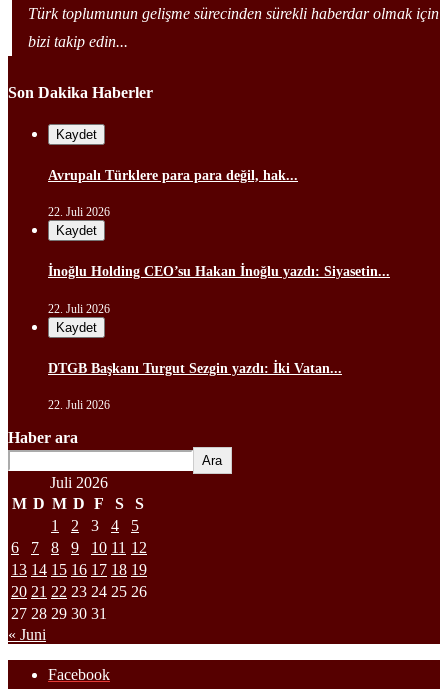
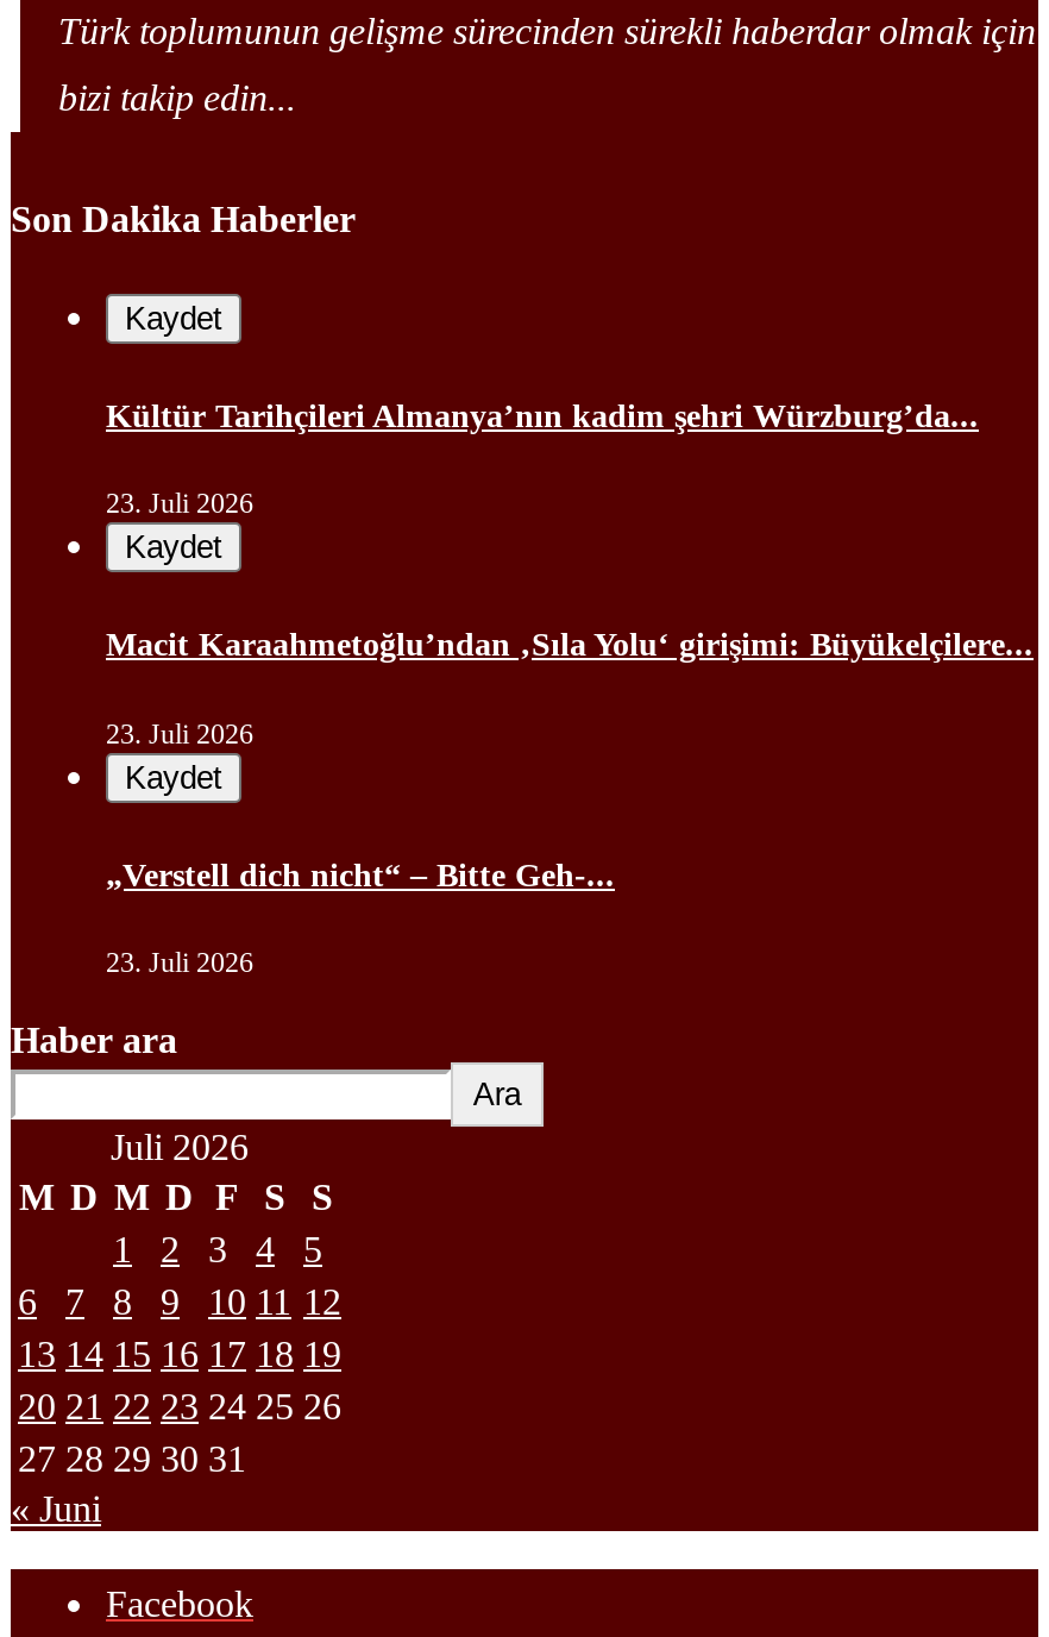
[48,168,298,183] Avrupalı Türklere para para değil, hak... -> [106,398,979,434] Kültür Tarihçileri Almanya’nın kadim şehri Würzburg’da...
[48,205,110,219] 22. Juli 2026 -> [106,487,253,520] 23. Juli 2026
[48,264,390,279] İnoğlu Holding CEO’su Hakan İnoğlu yazdı: Siyasetin... -> [106,628,1034,664] Macit Karaahmetoğlu’ndan ‚Sıla Yolu‘ girişimi: Büyükelçilere...
[48,302,110,316] 22. Juli 2026 -> [106,717,253,750] 23. Juli 2026
[48,361,342,376] DTGB Başkanı Turgut Sezgin yazdı: İki Vatan... -> [106,858,615,893] „Verstell dich nicht“ – Bitte Geh-...
[48,398,110,412] 22. Juli 2026 -> [106,946,253,980] 23. Juli 2026

